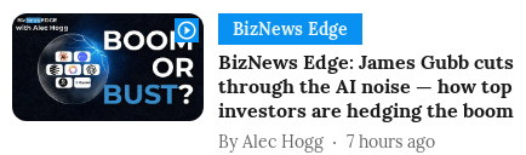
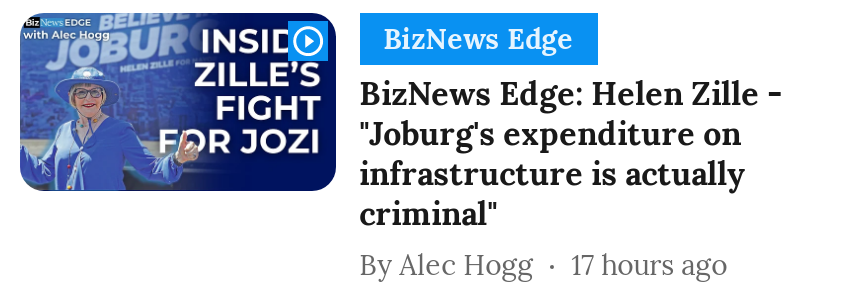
[11,12,513,122] [image] | BizNews Edge: James Gubb cuts | through the AI noise — how top | investors are hedging the boom -> [18,11,783,233] [image] | BizNews Edge: Helen Zille - | "Joburg's expenditure on | infrastructure is actually | criminal"
[218,130,435,152] By Alec Hogg 7 hours ago -> [359,246,727,282] By Alec Hogg 17 hours ago

